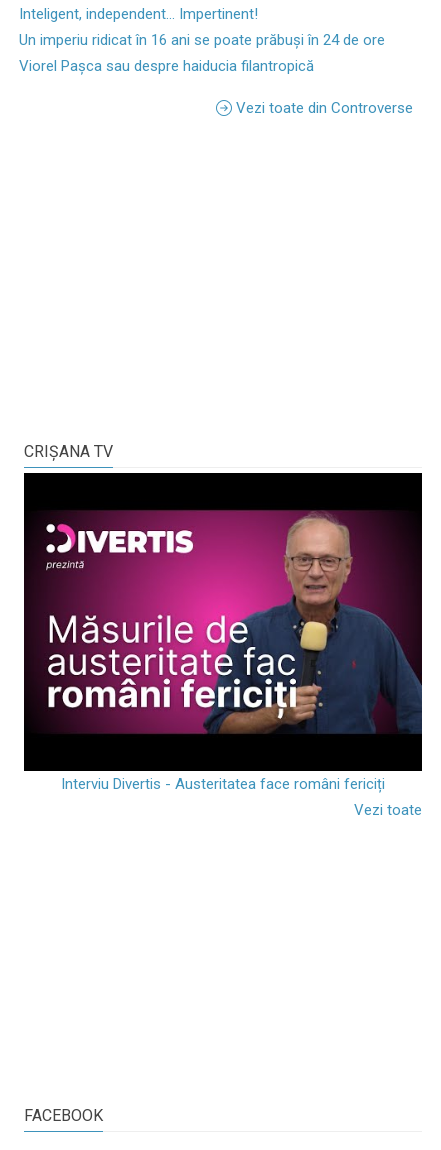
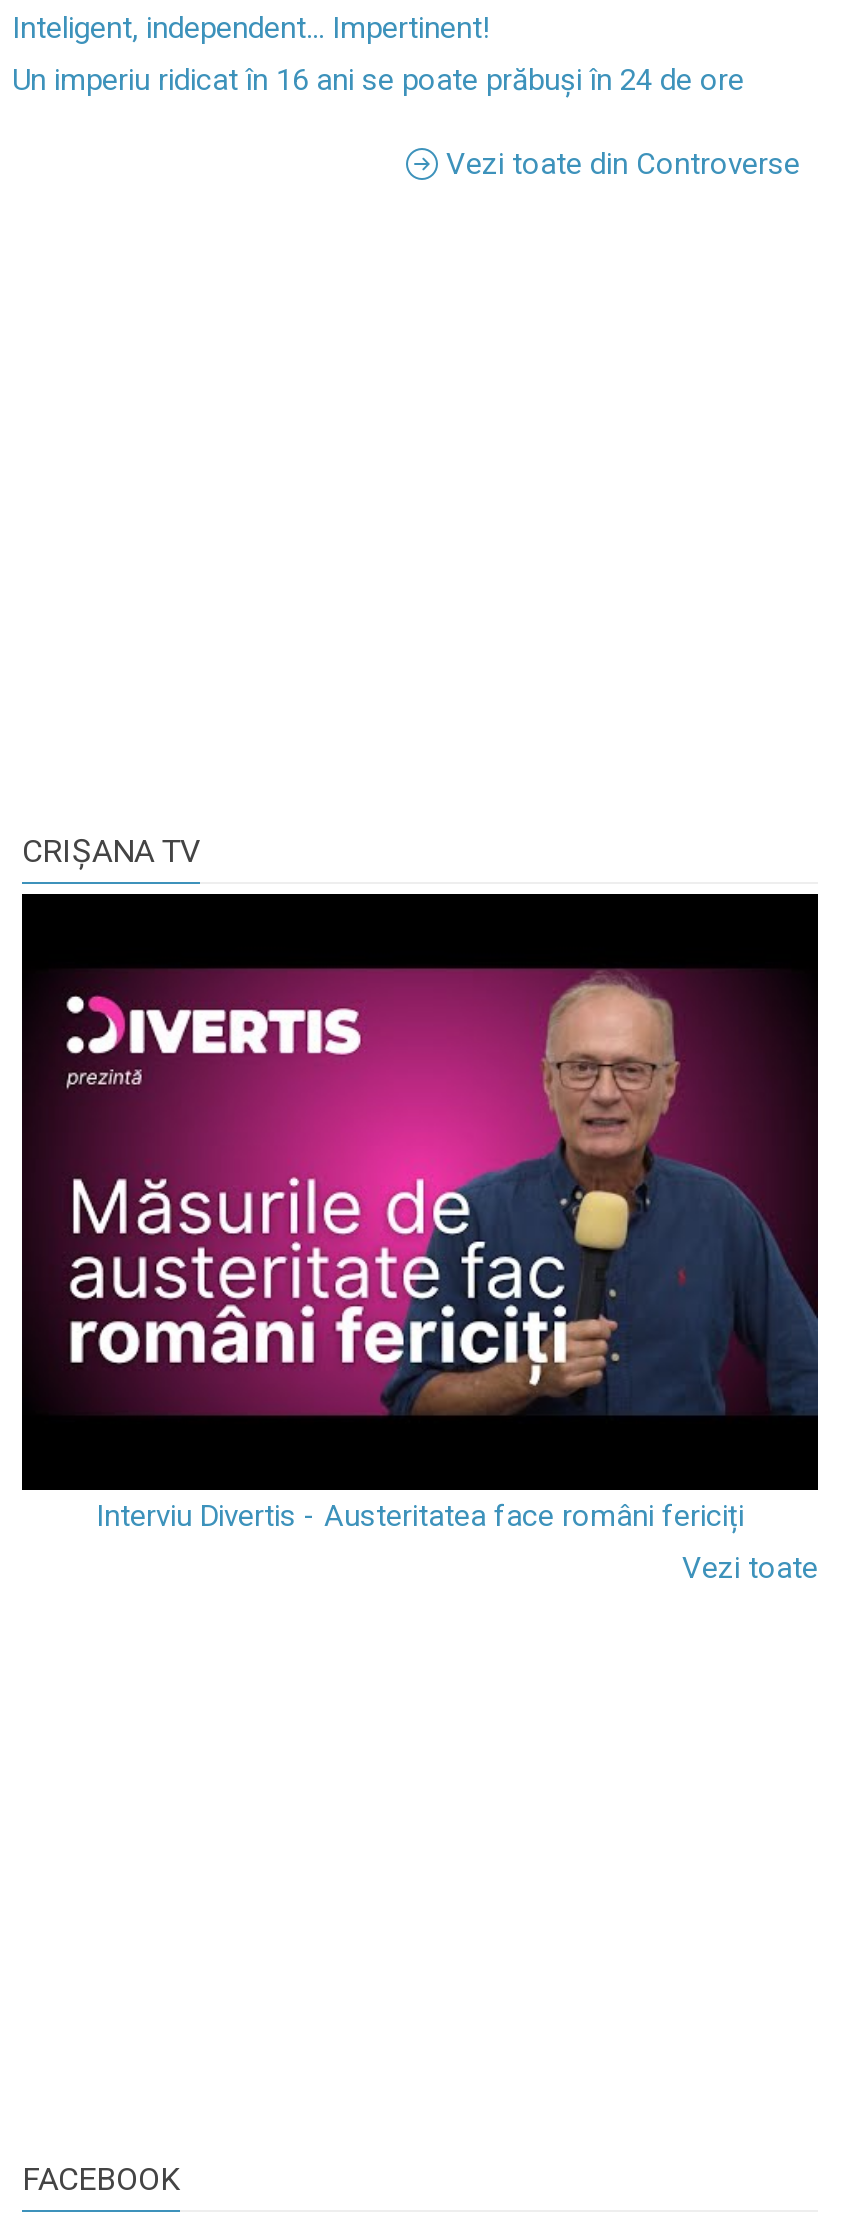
[19,57,314,75] Viorel Pașca sau despre haiducia filantropică -> none

